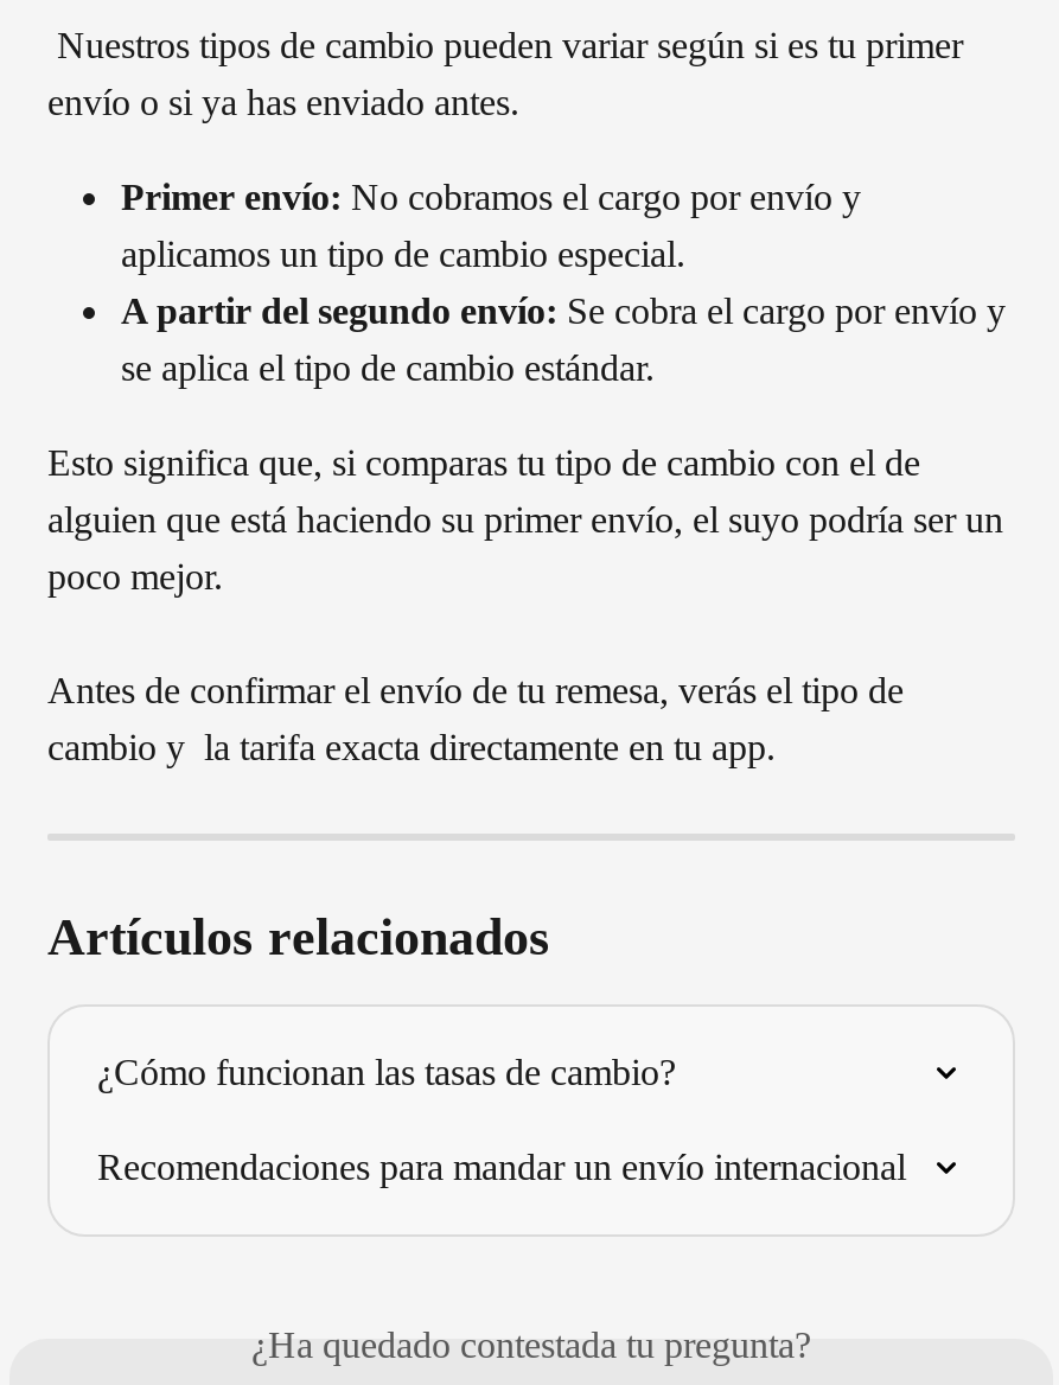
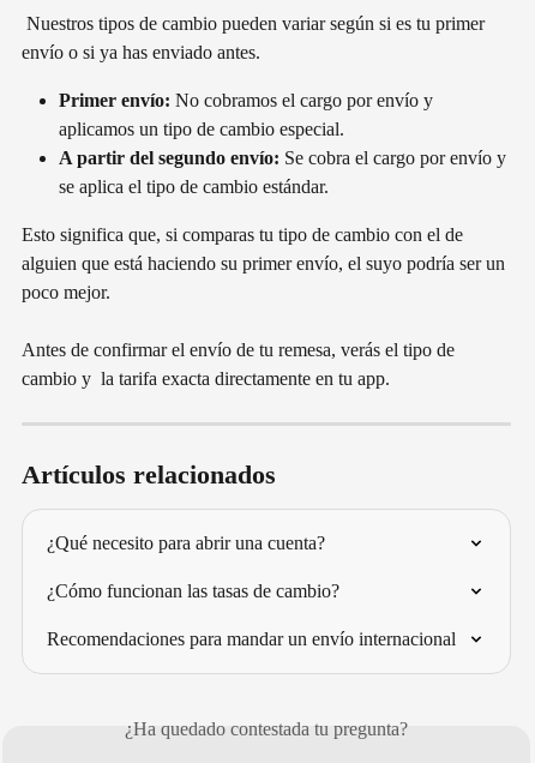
none -> [47,532,325,553] ¿Qué necesito para abrir una cuenta?

